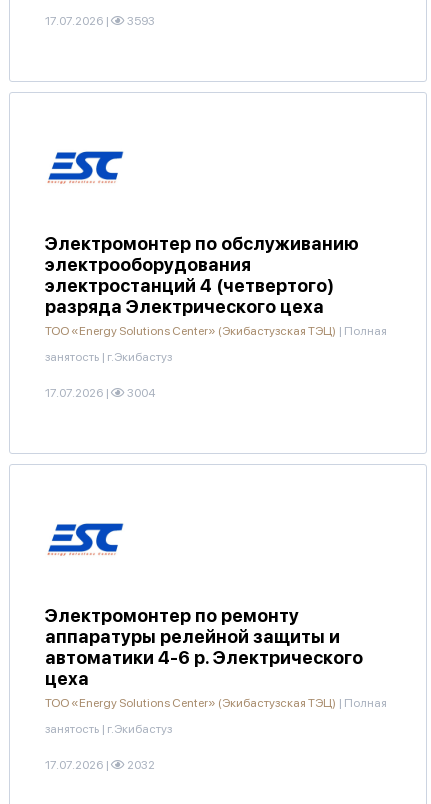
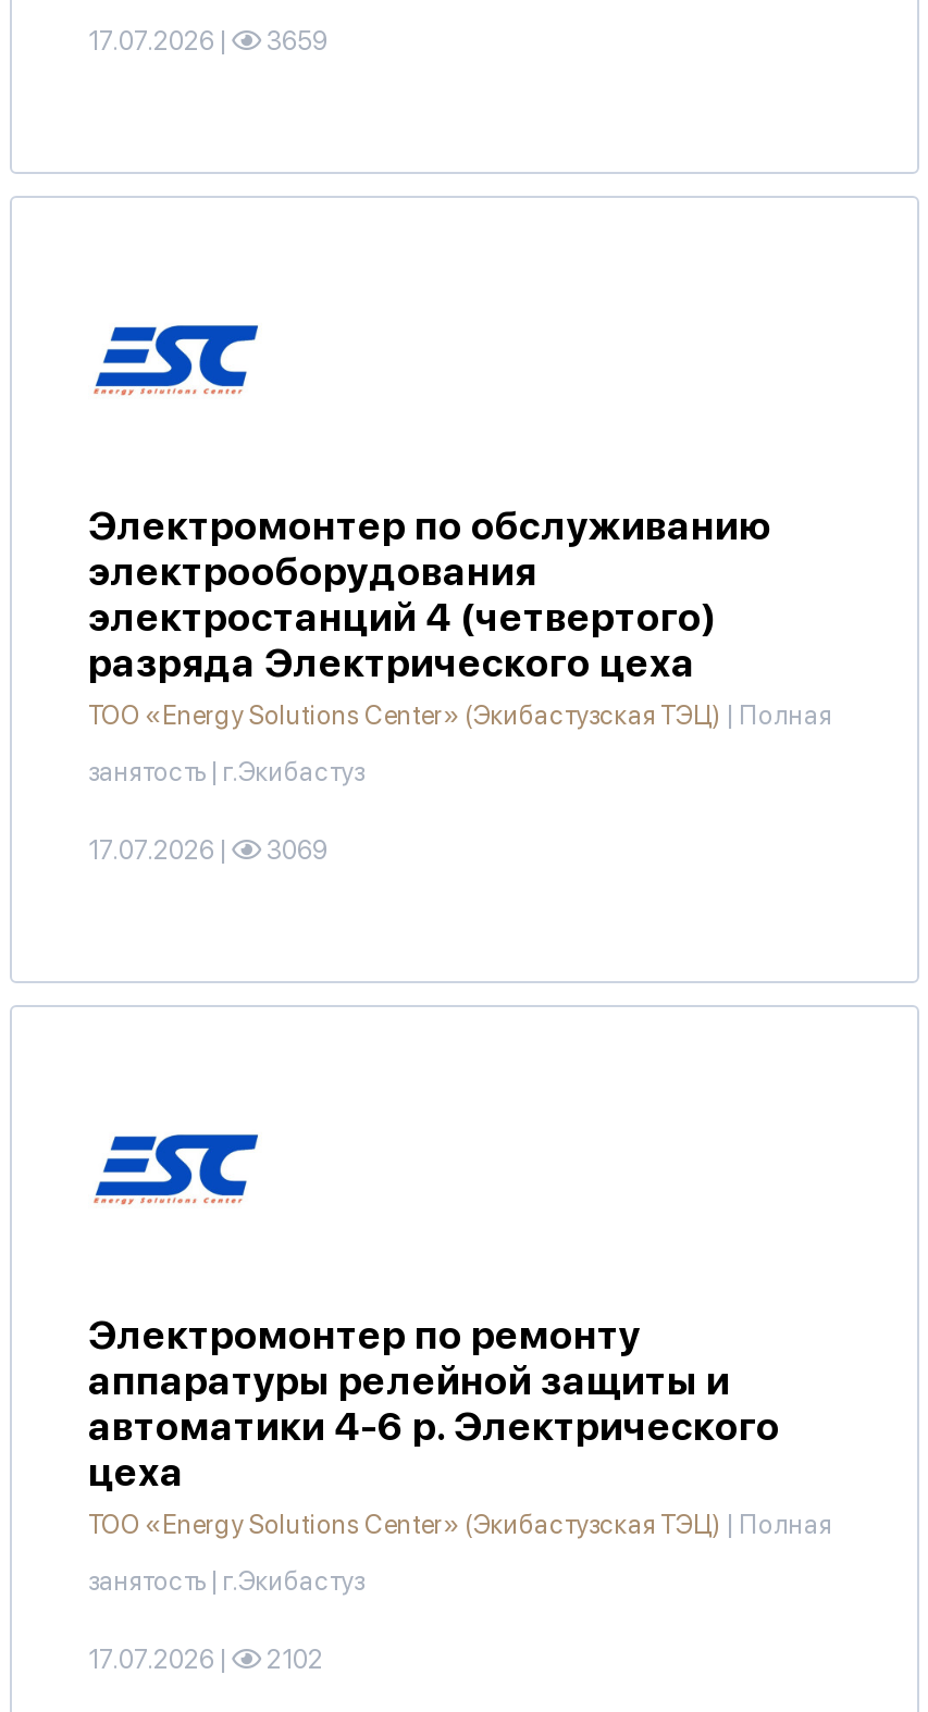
[125,14,155,28] 3593 -> [262,26,327,57] 3659
[125,386,155,400] 3004 -> [262,835,327,866] 3069
[125,758,155,772] 2032 -> [262,1645,323,1675] 2102

